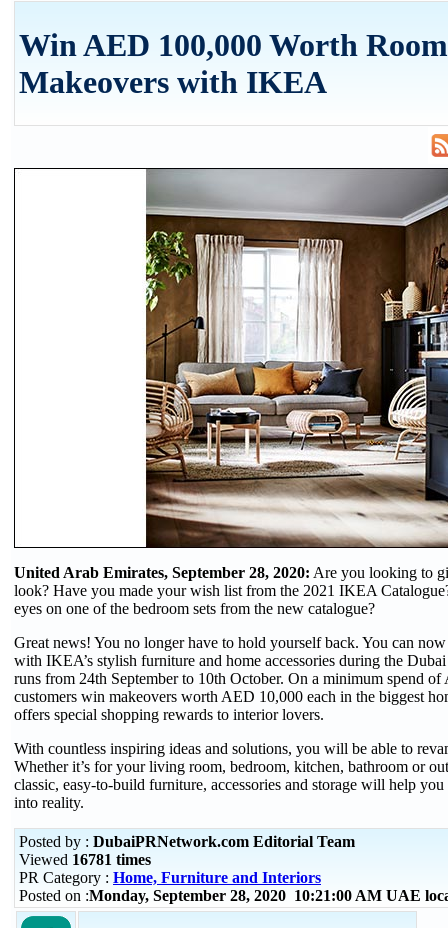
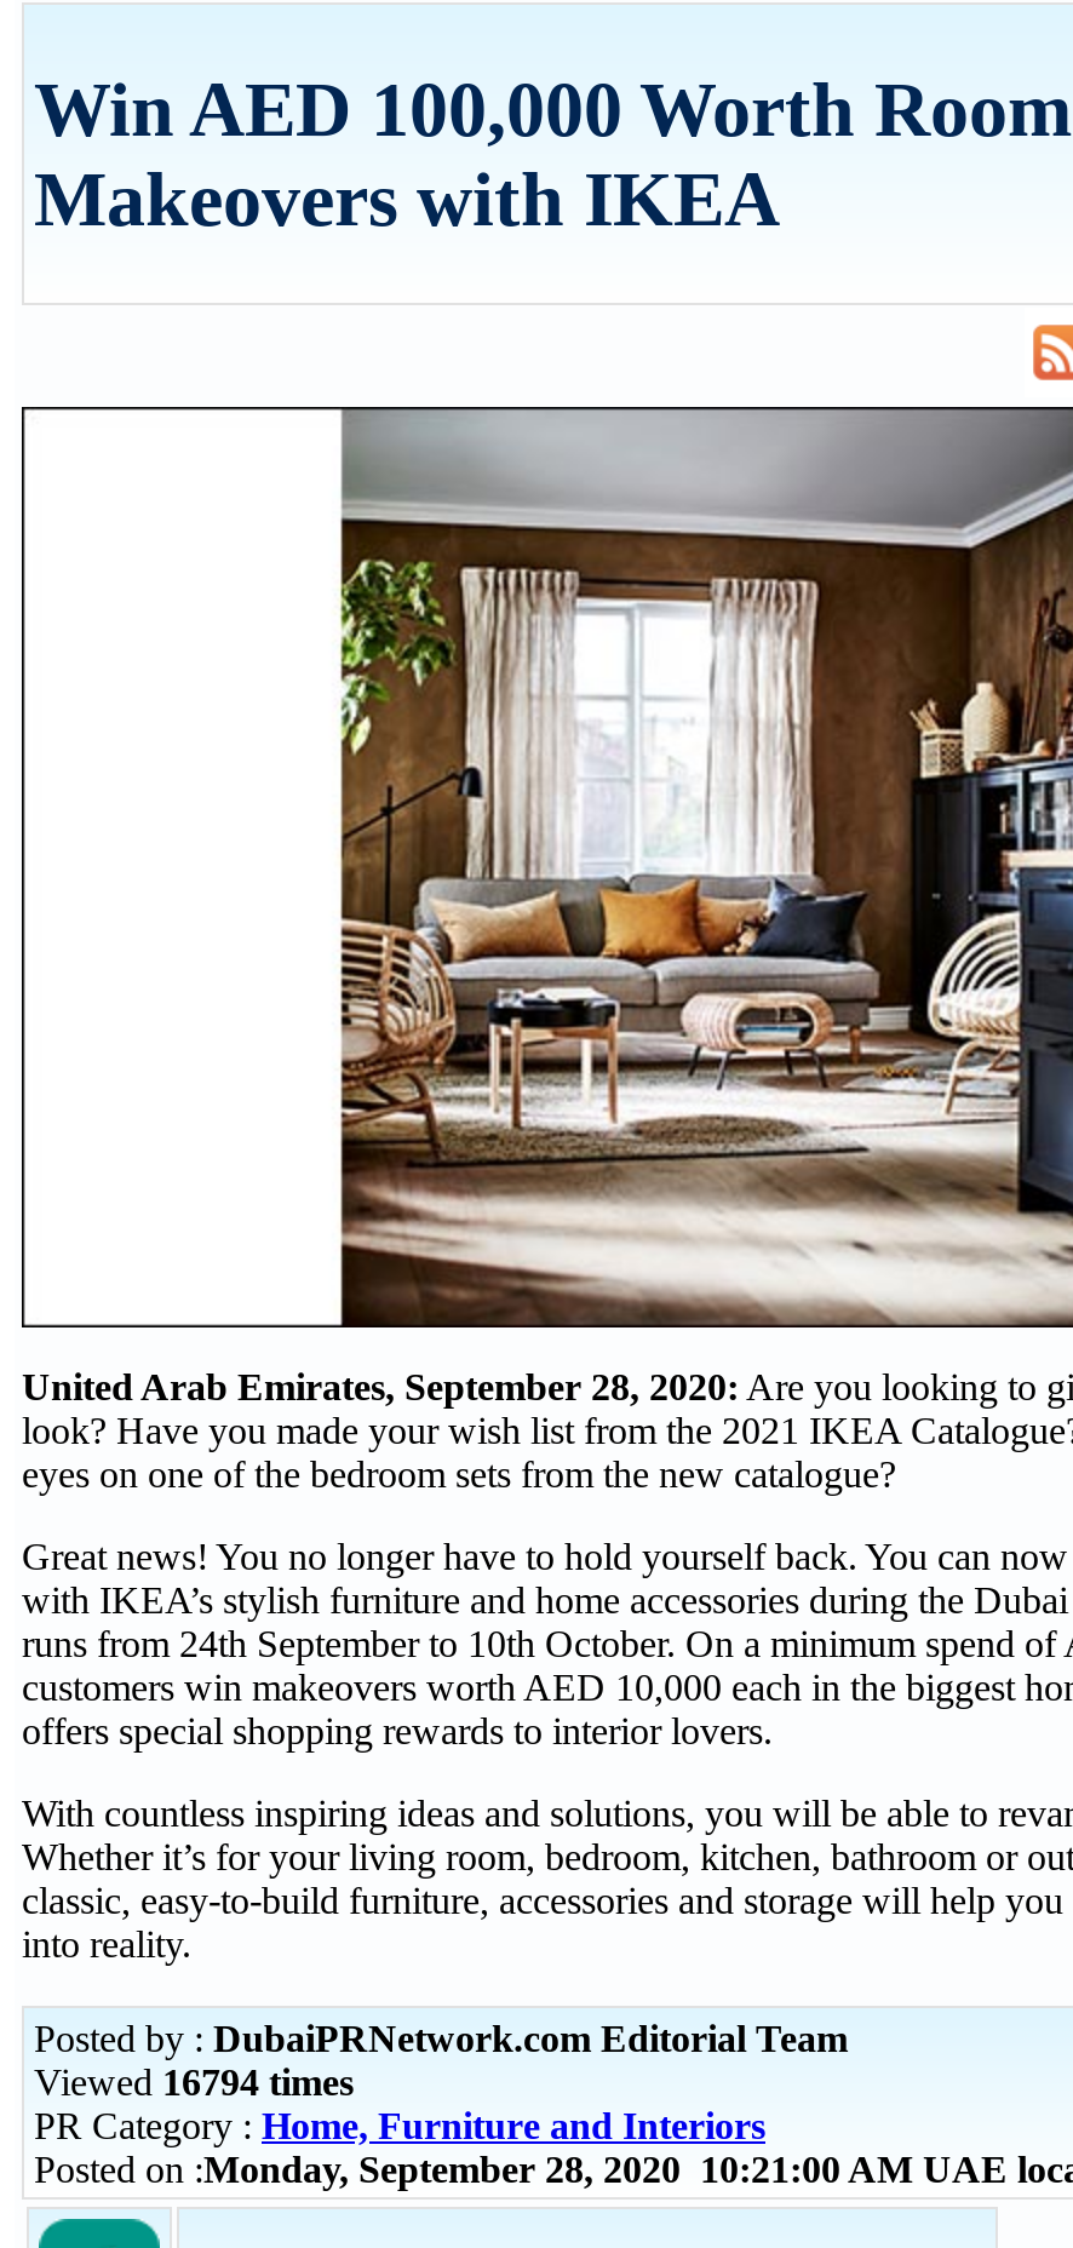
[19,851,151,868] Viewed 16781 times -> [34,2061,354,2103] Viewed 16794 times

